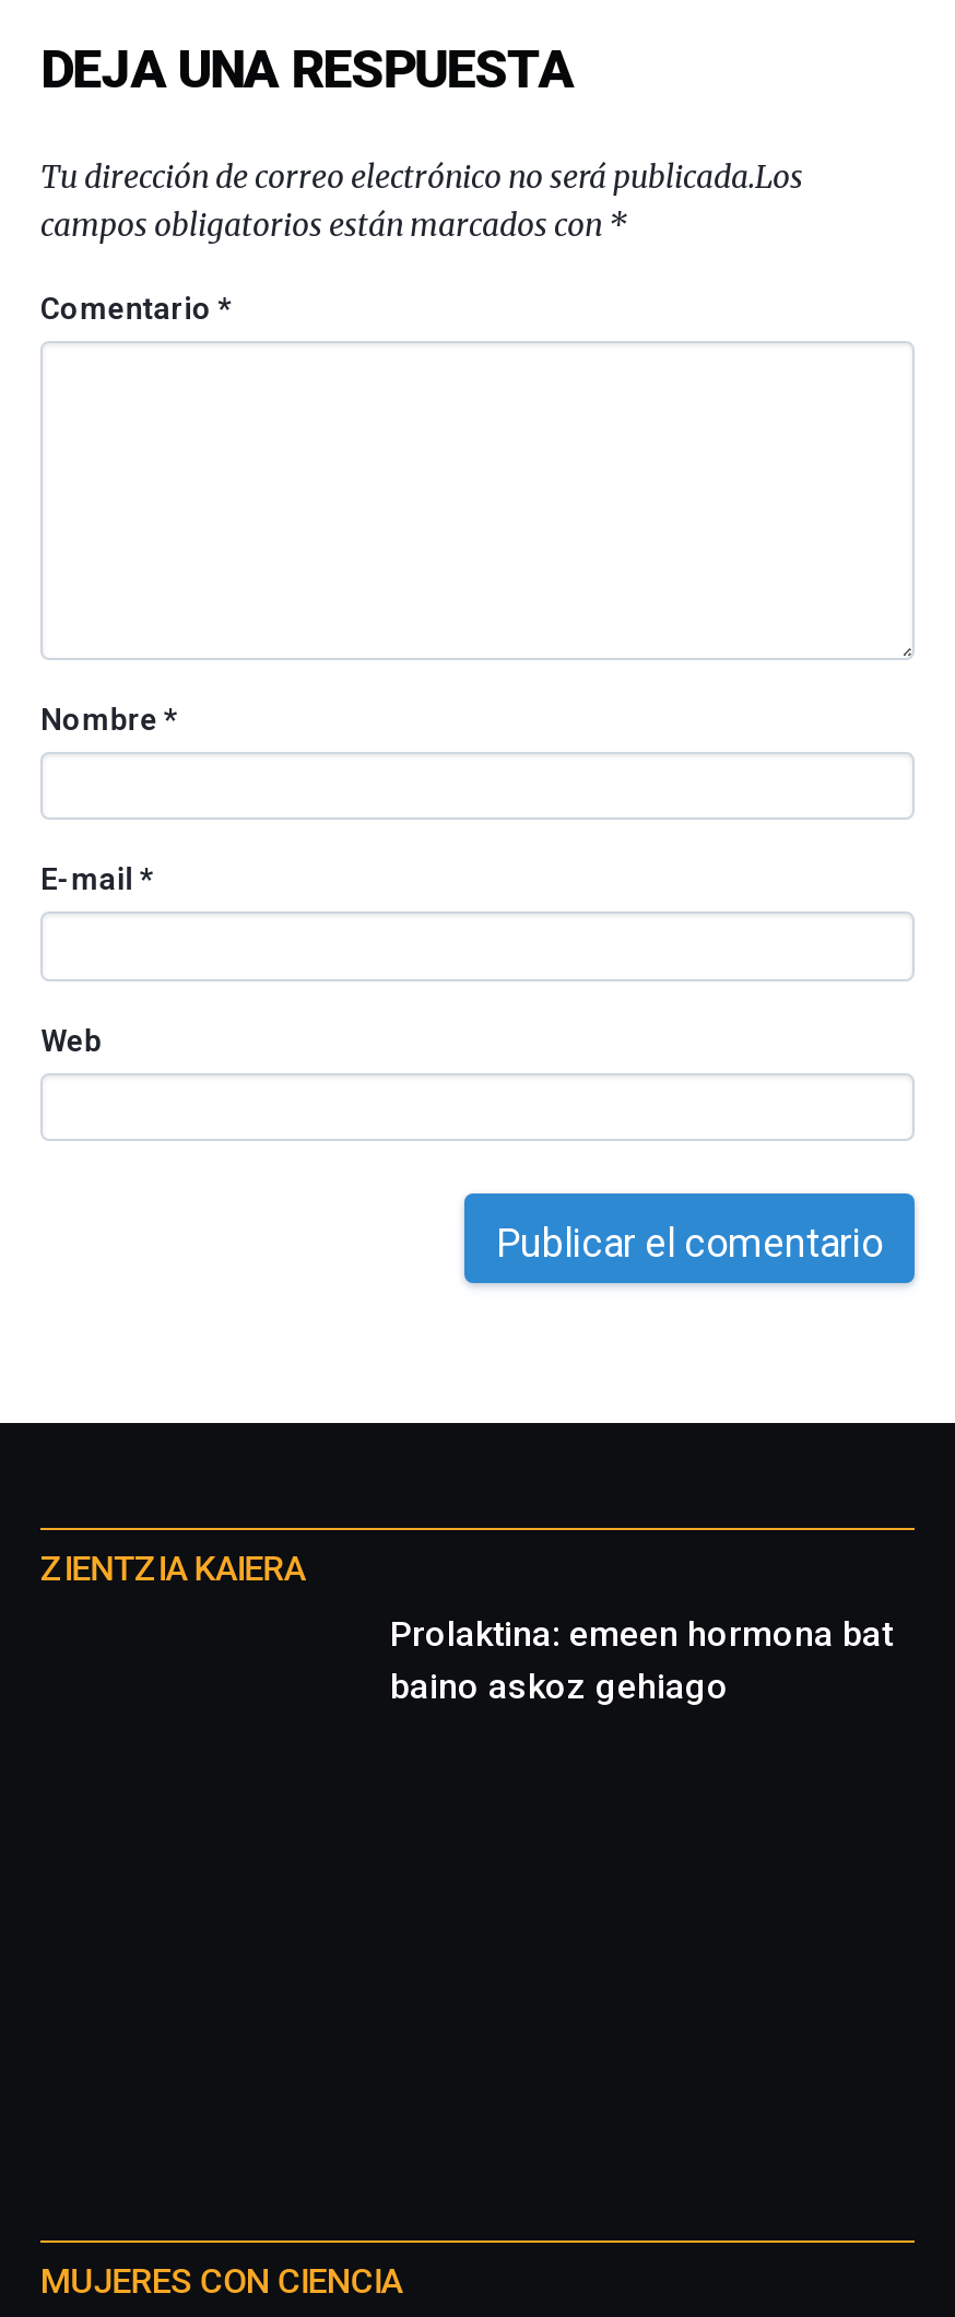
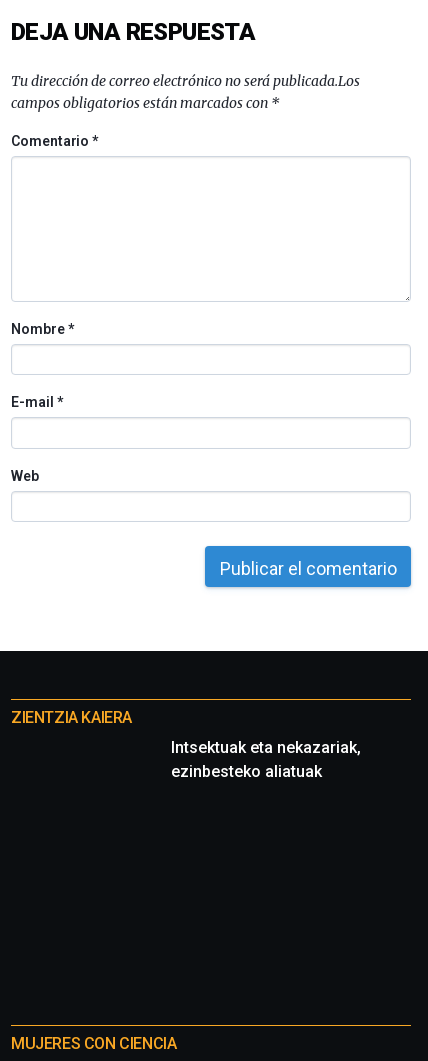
[390,1613,893,1707] Prolaktina: emeen hormona bat | baino askoz gehiago -> [171,738,361,781] Intsektuak eta nekazariak, | ezinbesteko aliatuak

